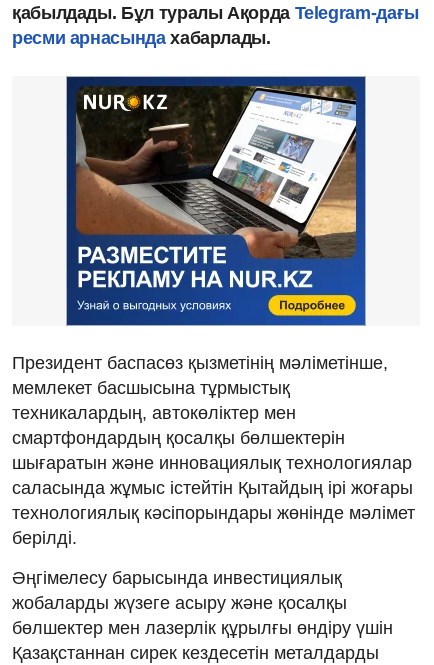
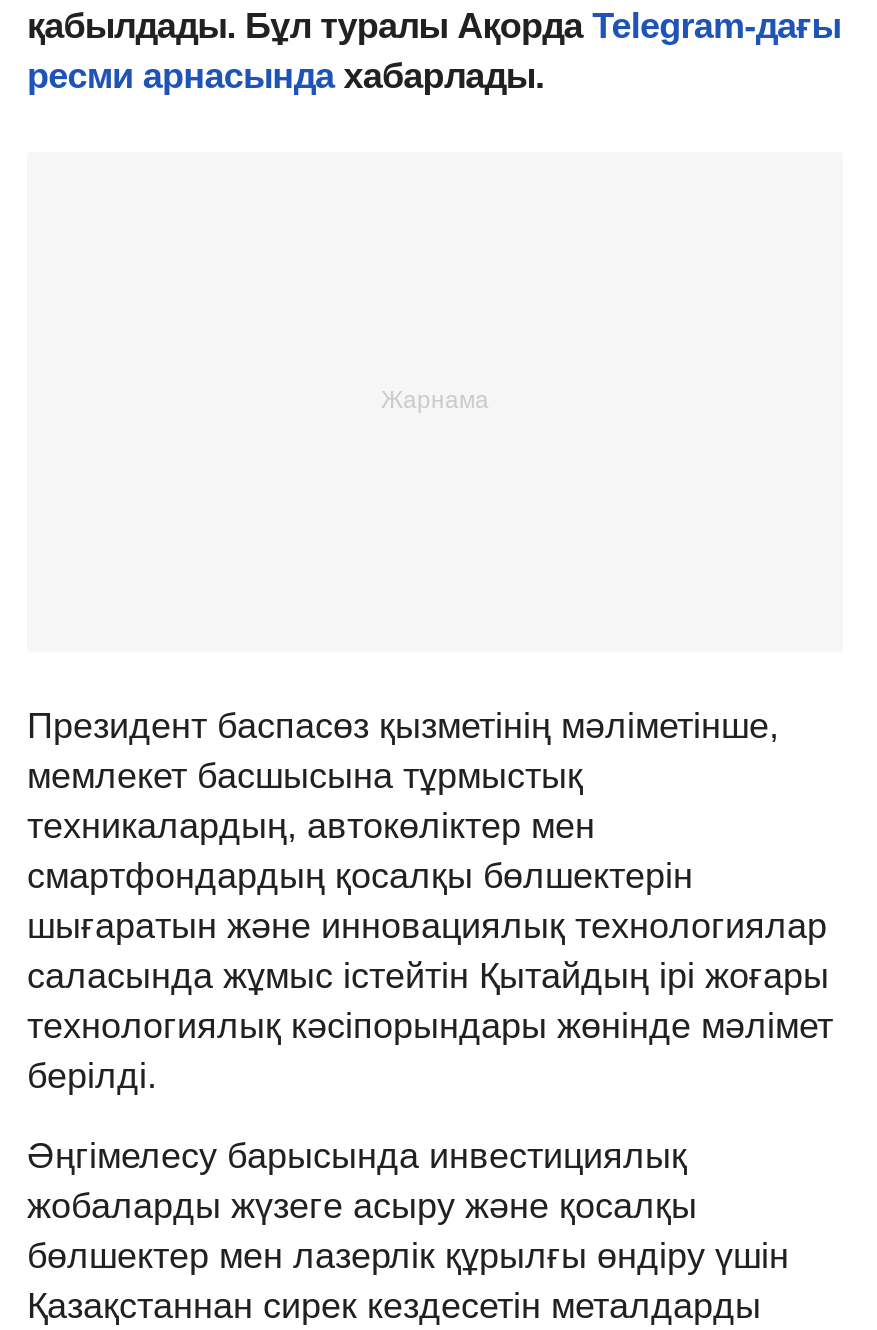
[65,75,367,327] [image] -> none

